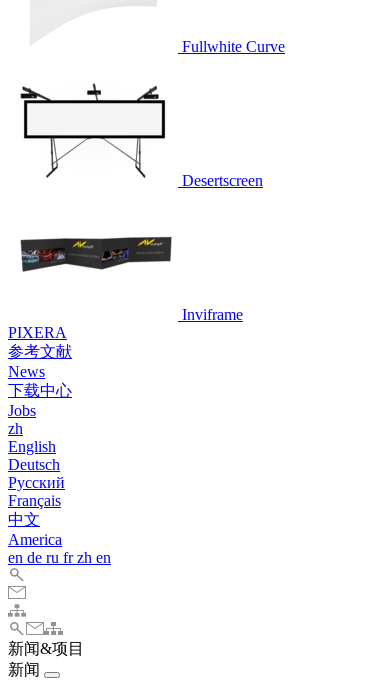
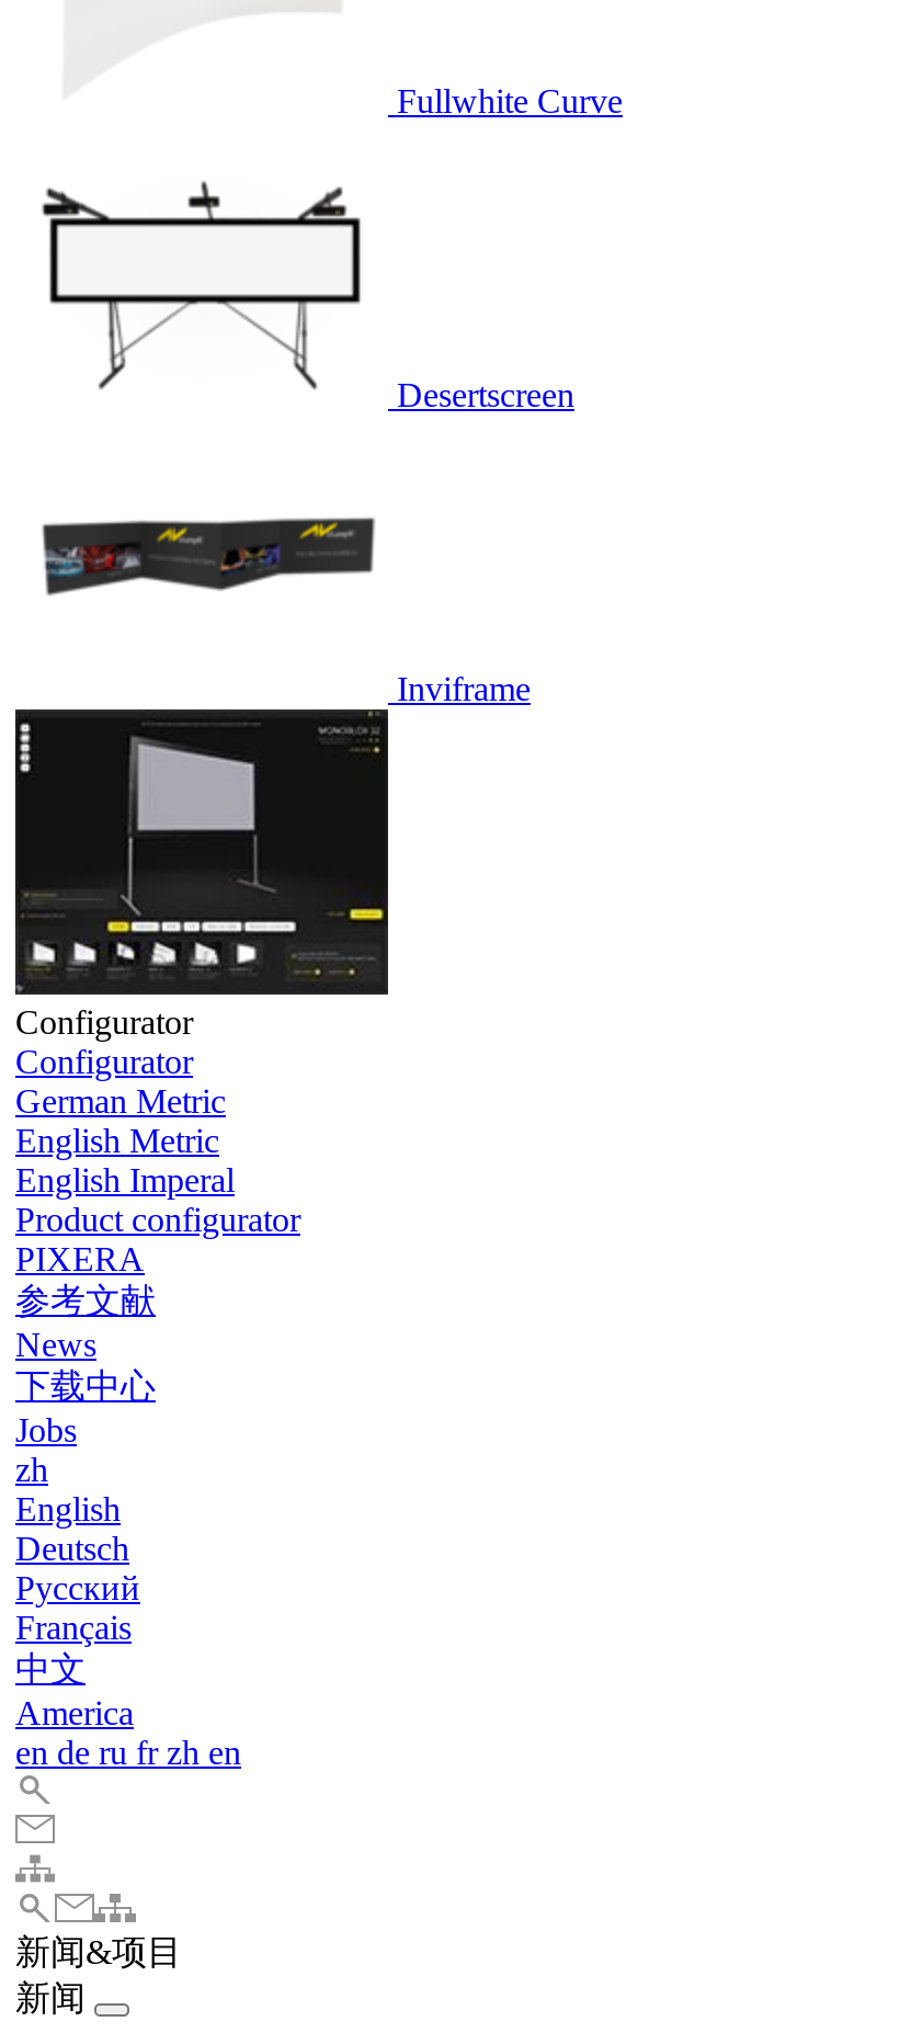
none -> [13,707,390,1238] [image] | Configurator | Configurator | German Metric | English Metric | English Imperal | Product configurator

